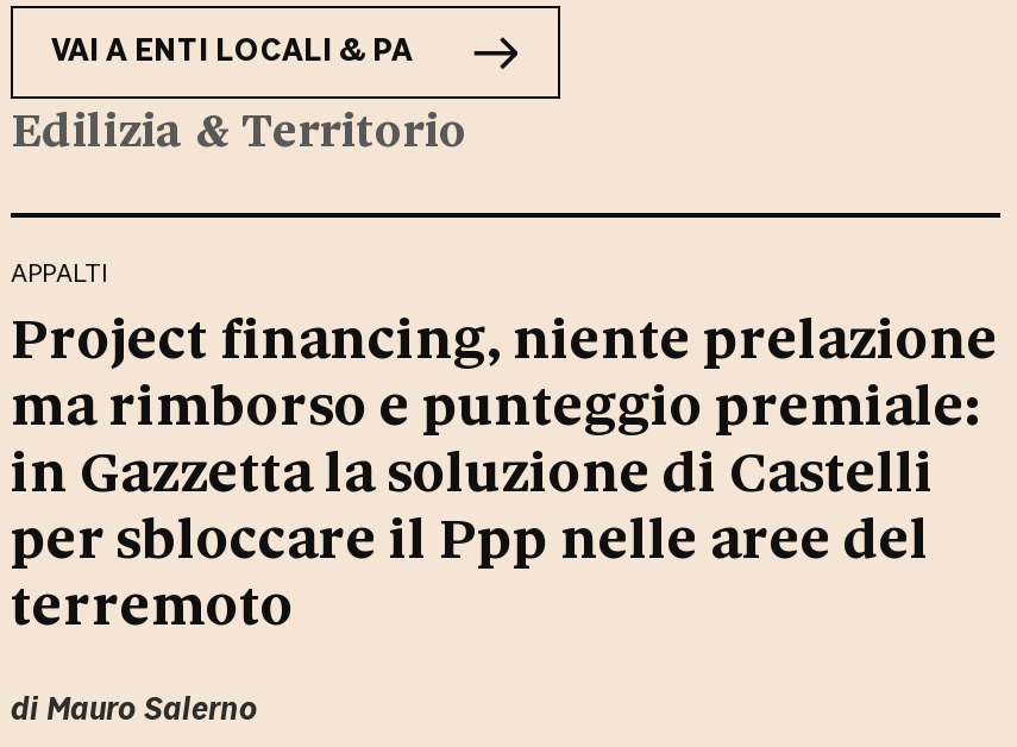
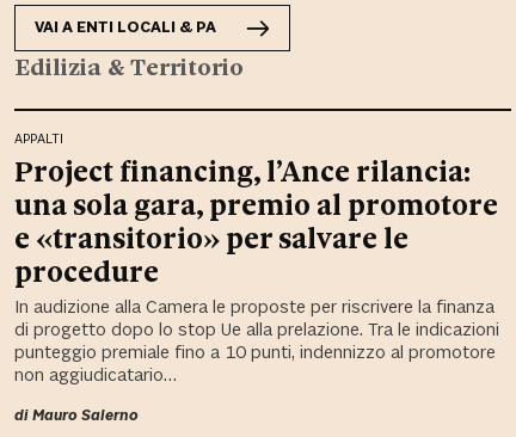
[11,294,998,642] Project financing, niente prelazione | ma rimborso e punteggio premiale: | in Gazzetta la soluzione di Castelli | per sbloccare il Ppp nelle aree del | terremoto -> [14,149,499,387] Project financing, l’Ance rilancia: | una sola gara, premio al promotore | e «transitorio» per salvare le | procedure | In audizione alla Camera le proposte per riscrivere la finanza | di progetto dopo lo stop Ue alla prelazione. Tra le indicazioni | punteggio premiale fino a 10 punti, indennizzo al promotore | non aggiudicatario…

